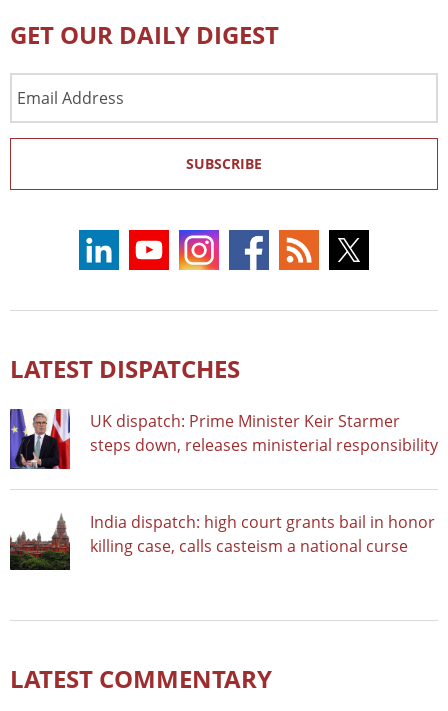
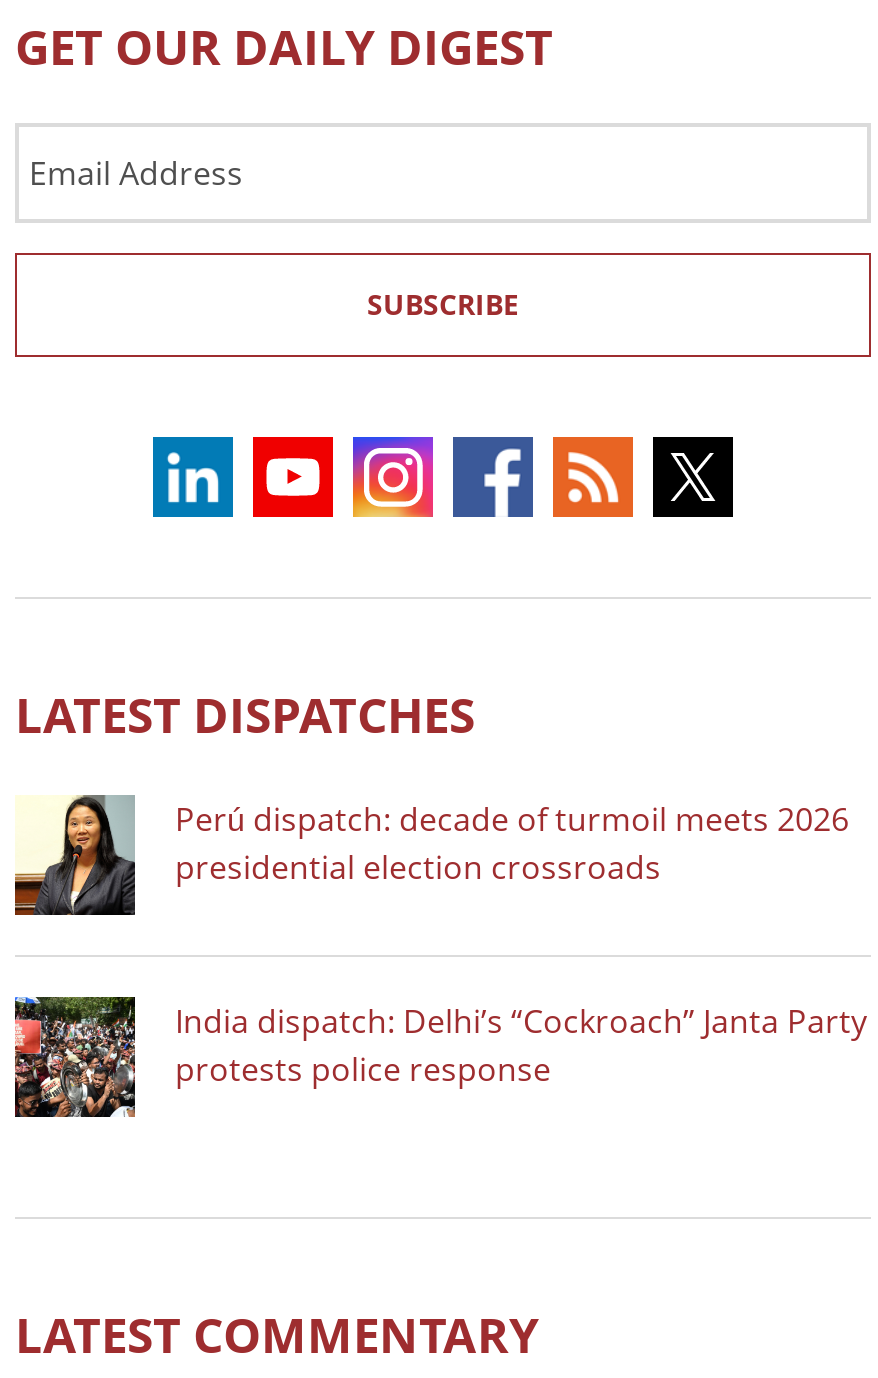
[9,408,438,470] [image] | UK dispatch: Prime Minister Keir Starmer | steps down, releases ministerial responsibility -> [13,793,849,917] [image] | Perú dispatch: decade of turmoil meets 2026 | presidential election crossroads
[10,510,435,571] [image] | India dispatch: high court grants bail in honor | killing case, calls casteism a national curse -> [13,995,867,1119] [image] | India dispatch: Delhi’s “Cockroach” Janta Party | protests police response

